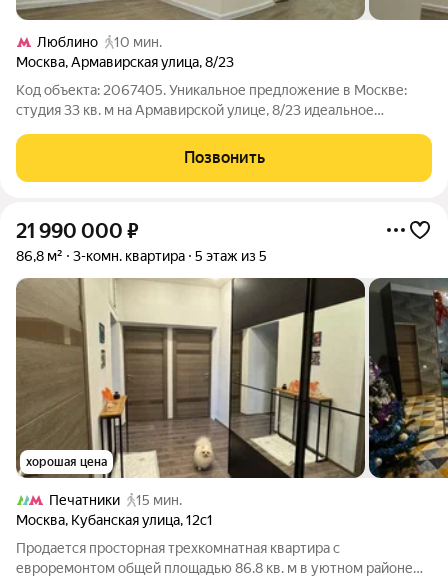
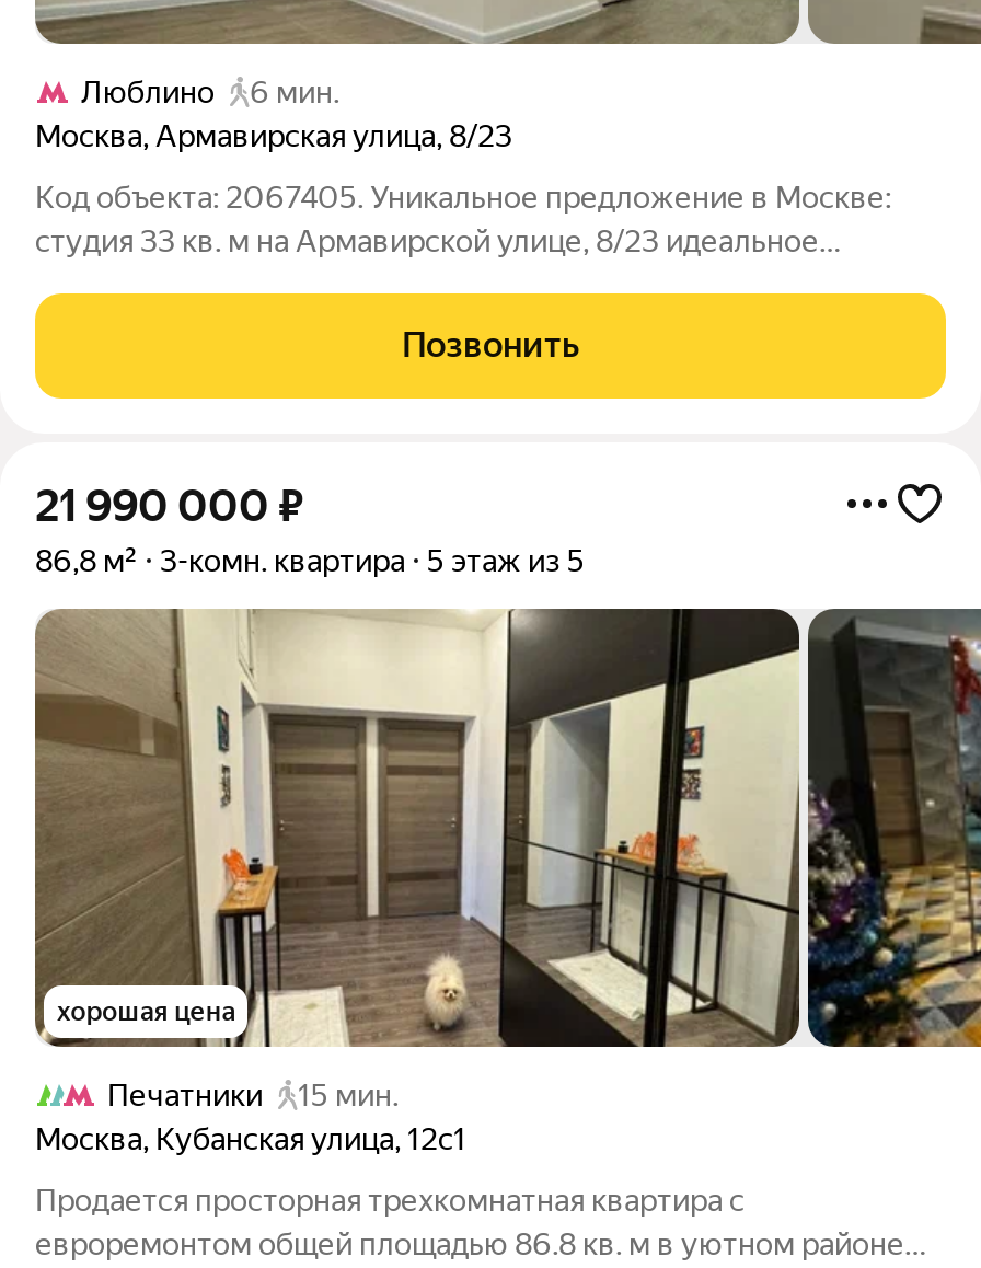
[37,34,162,50] Люблино 10 мин. -> [81,74,339,109] Люблино 6 мин.

